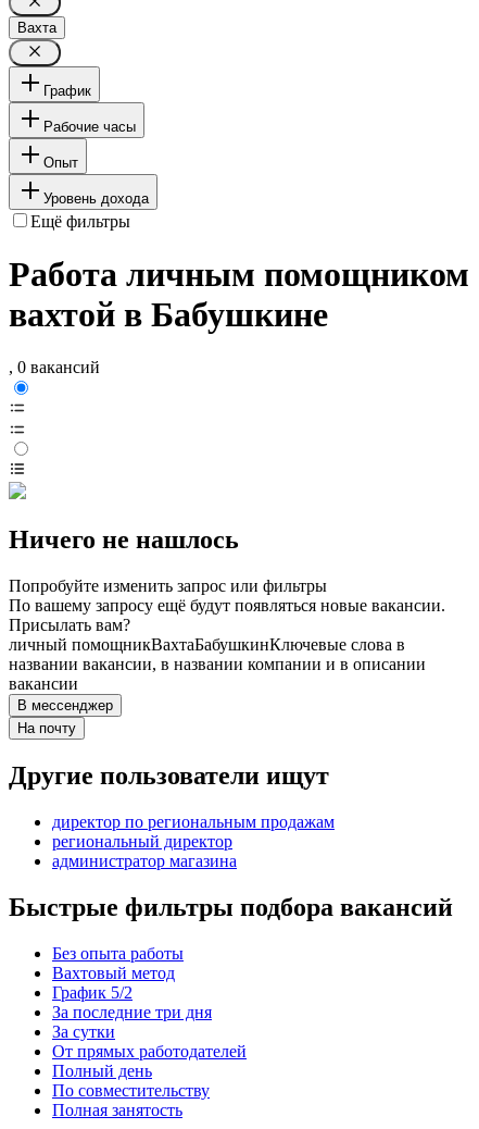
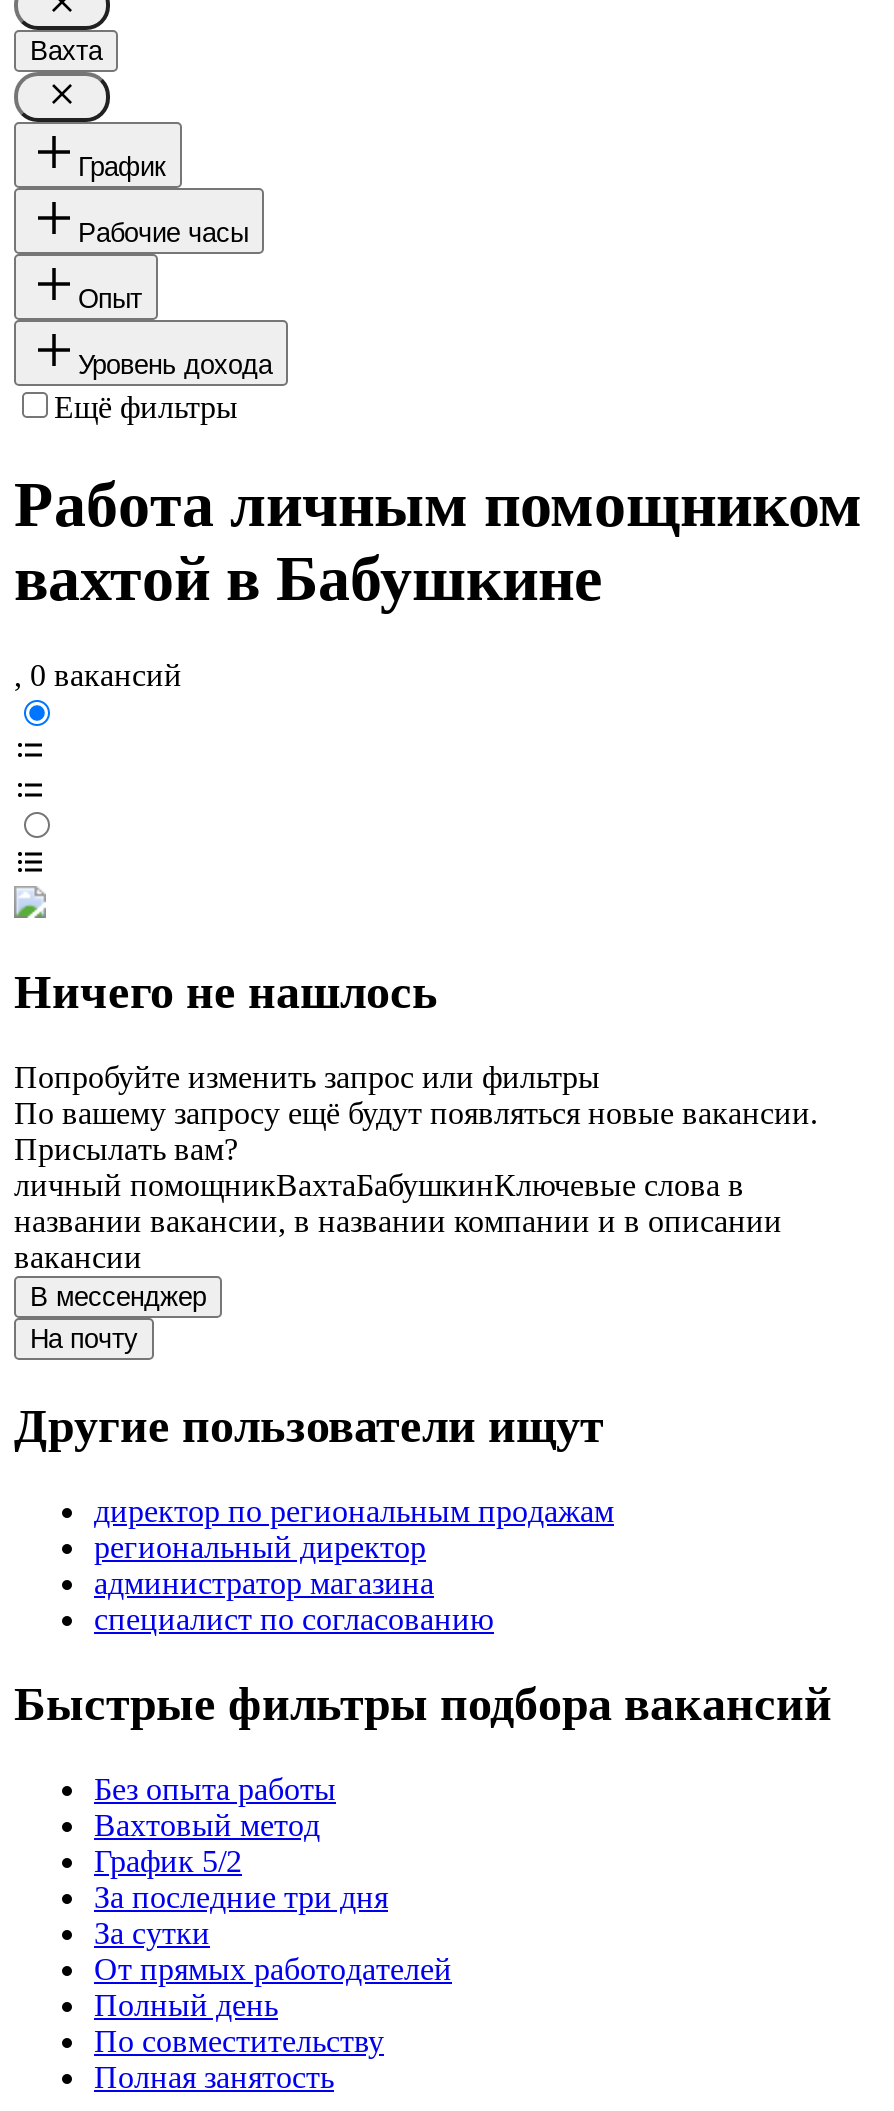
none -> [94,1602,494,1636] специалист по согласованию

